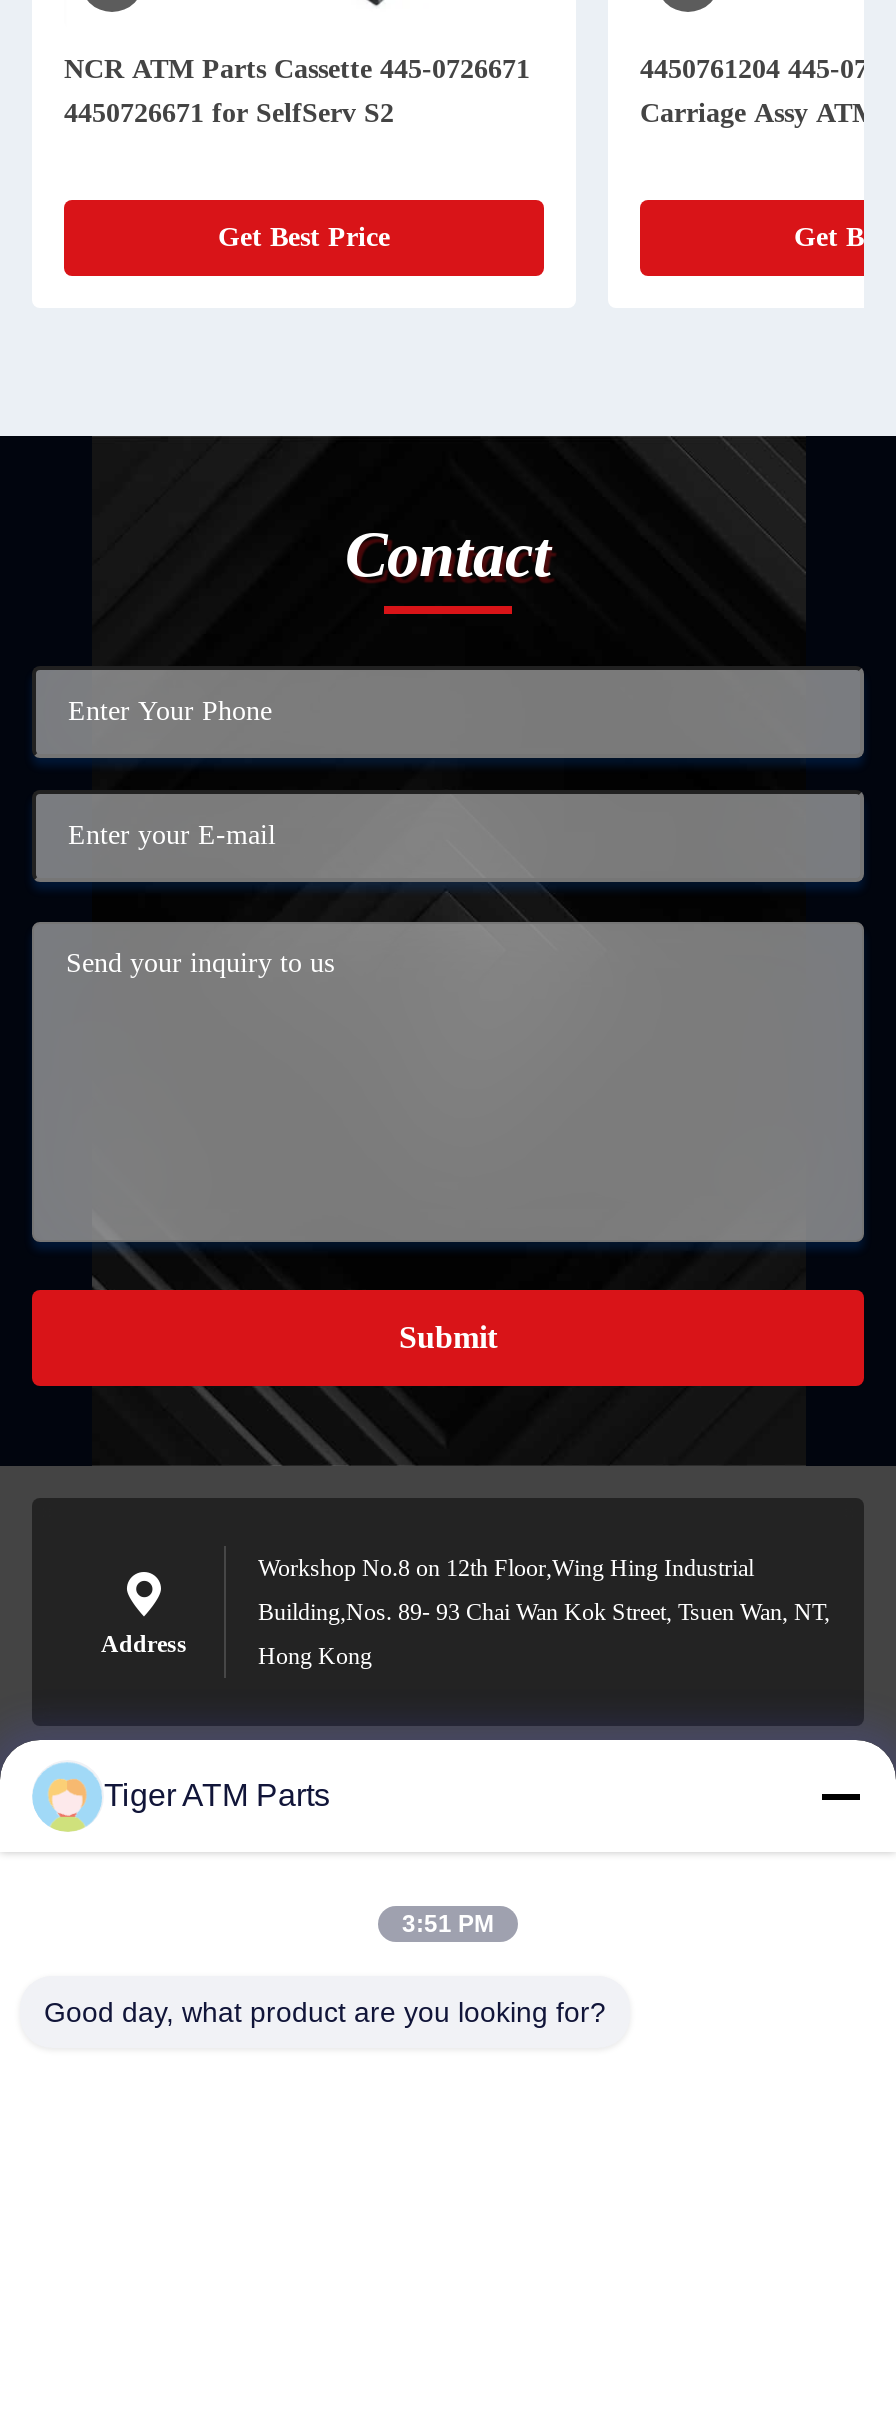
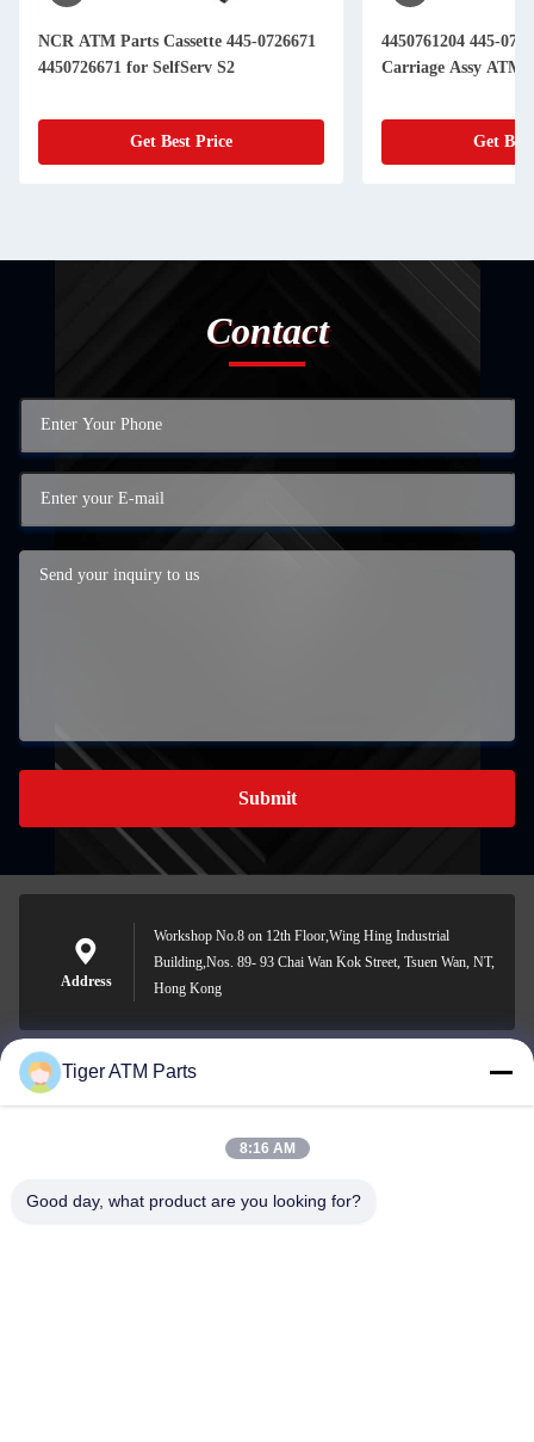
[402,1910,494,1938] 3:51 PM -> [239,1140,295,1157] 8:16 AM

